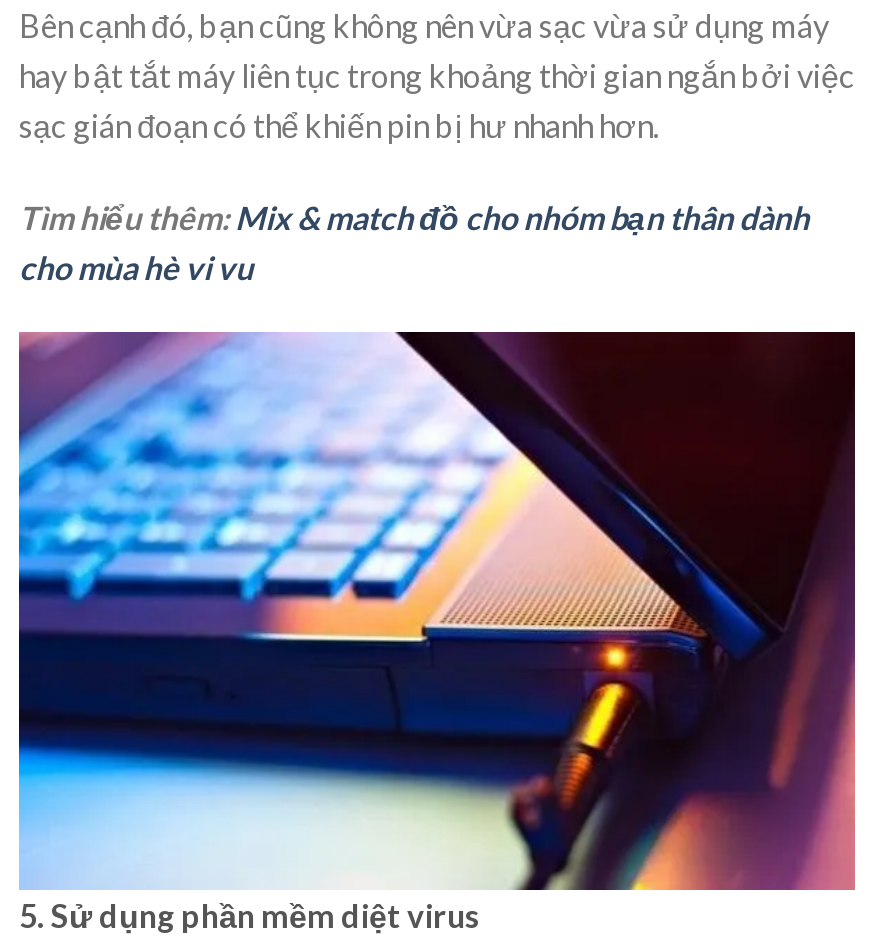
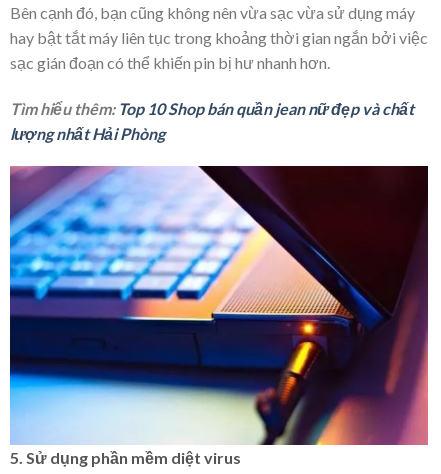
[19,197,809,285] Tìm hiểu thêm: Mix & match đồ cho nhóm bạn thân dành | cho mùa hè vi vu -> [10,98,414,142] Tìm hiểu thêm: Top 10 Shop bán quần jean nữ đẹp và chất | lượng nhất Hải Phòng

